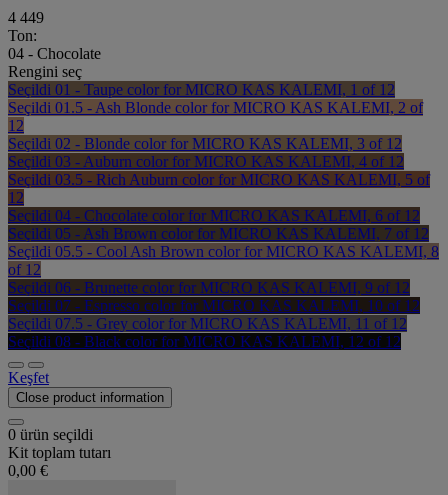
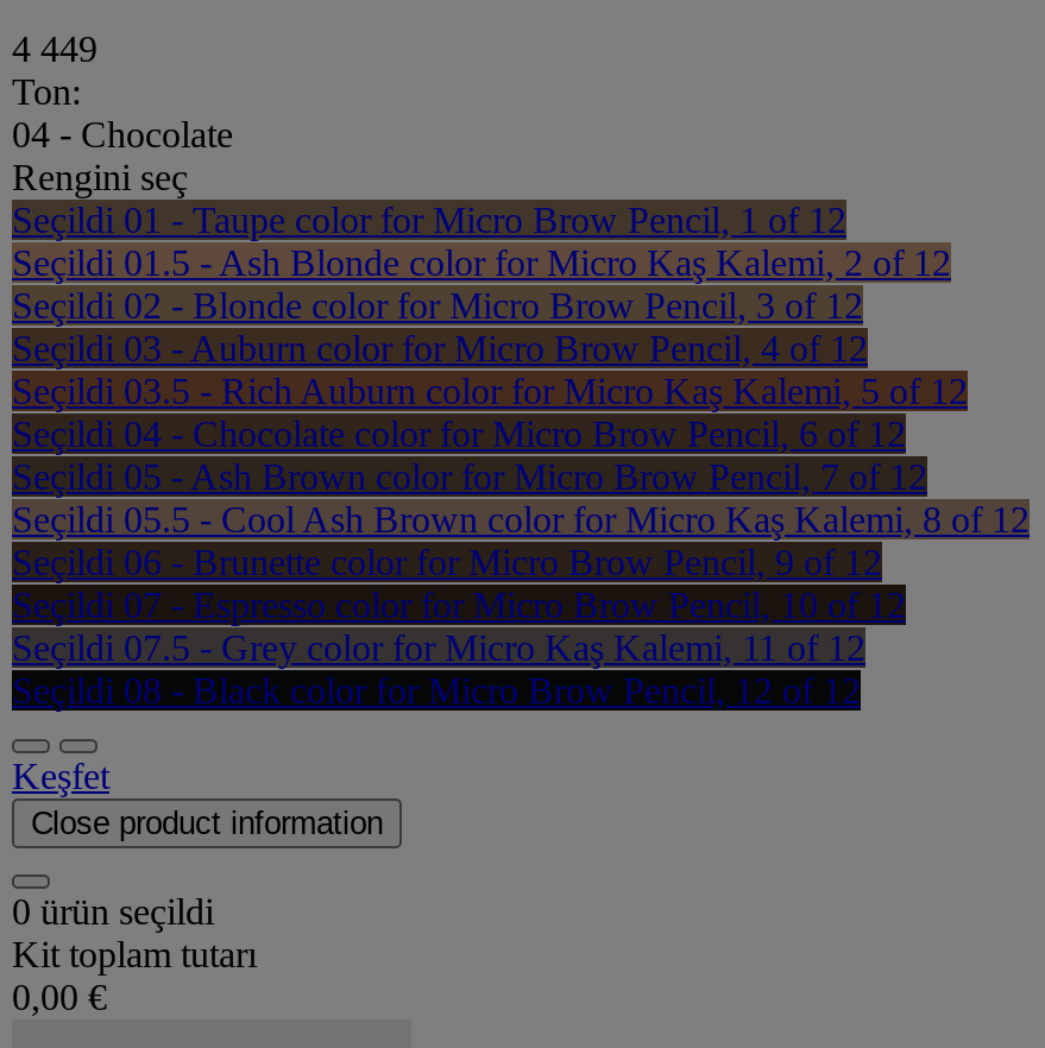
[8,80,439,349] Seçildi 01 - Taupe color for MICRO KAS KALEMI, 1 of 12 | Seçildi 01.5 - Ash Blonde color for MICRO KAS KALEMI, 2 of | 12 | Seçildi 02 - Blonde color for MICRO KAS KALEMI, 3 of 12 | Seçildi 03 - Auburn color for MICRO KAS KALEMI, 4 of 12 | Seçildi 03.5 - Rich Auburn color for MICRO KAS KALEMI, 5 of | 12 | Seçildi 04 - Chocolate color for MICRO KAS KALEMI, 6 of 12 | Seçildi 05 - Ash Brown color for MICRO KAS KALEMI, 7 of 12 | Seçildi 05.5 - Cool Ash Brown color for MICRO KAS KALEMI, 8 | of 12 | Seçildi 06 - Brunette color for MICRO KAS KALEMI, 9 of 12 | Seçildi 07 - Espresso color for MICRO KAS KALEMI, 10 of 12 | Seçildi 07.5 - Grey color for MICRO KAS KALEMI, 11 of 12 | Seçildi 08 - Black color for MICRO KAS KALEMI, 12 of 12 -> [12,198,1030,709] Seçildi 01 - Taupe color for Micro Brow Pencil, 1 of 12 | Seçildi 01.5 - Ash Blonde color for Micro Kaş Kalemi, 2 of 12 | Seçildi 02 - Blonde color for Micro Brow Pencil, 3 of 12 | Seçildi 03 - Auburn color for Micro Brow Pencil, 4 of 12 | Seçildi 03.5 - Rich Auburn color for Micro Kaş Kalemi, 5 of 12 | Seçildi 04 - Chocolate color for Micro Brow Pencil, 6 of 12 | Seçildi 05 - Ash Brown color for Micro Brow Pencil, 7 of 12 | Seçildi 05.5 - Cool Ash Brown color for Micro Kaş Kalemi, 8 of 12 | Seçildi 06 - Brunette color for Micro Brow Pencil, 9 of 12 | Seçildi 07 - Espresso color for Micro Brow Pencil, 10 of 12 | Seçildi 07.5 - Grey color for Micro Kaş Kalemi, 11 of 12 | Seçildi 08 - Black color for Micro Brow Pencil, 12 of 12

